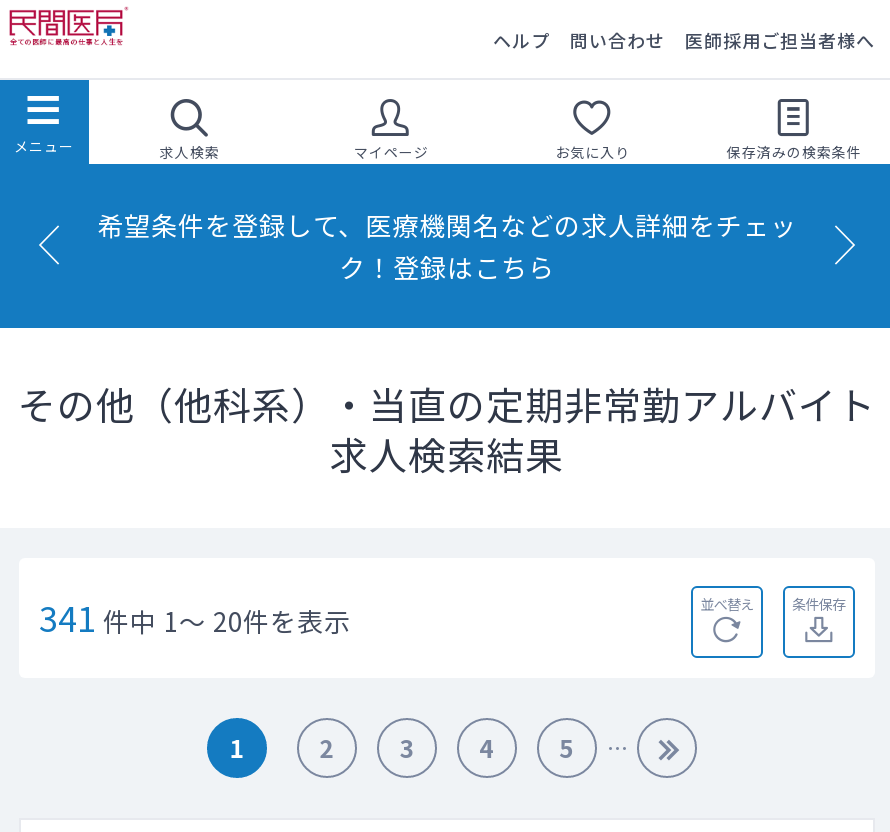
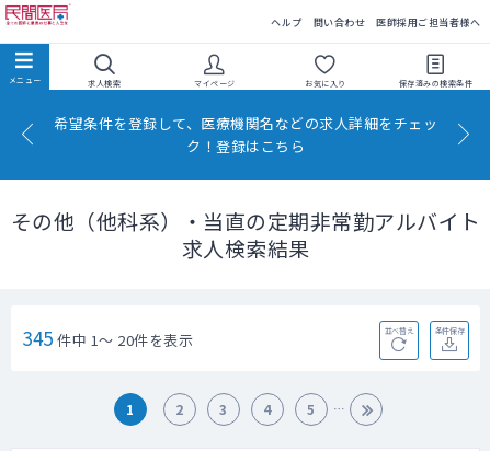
[39,592,351,642] 341件中 1～ 20件を表示 -> [22,324,193,351] 345件中 1～ 20件を表示

